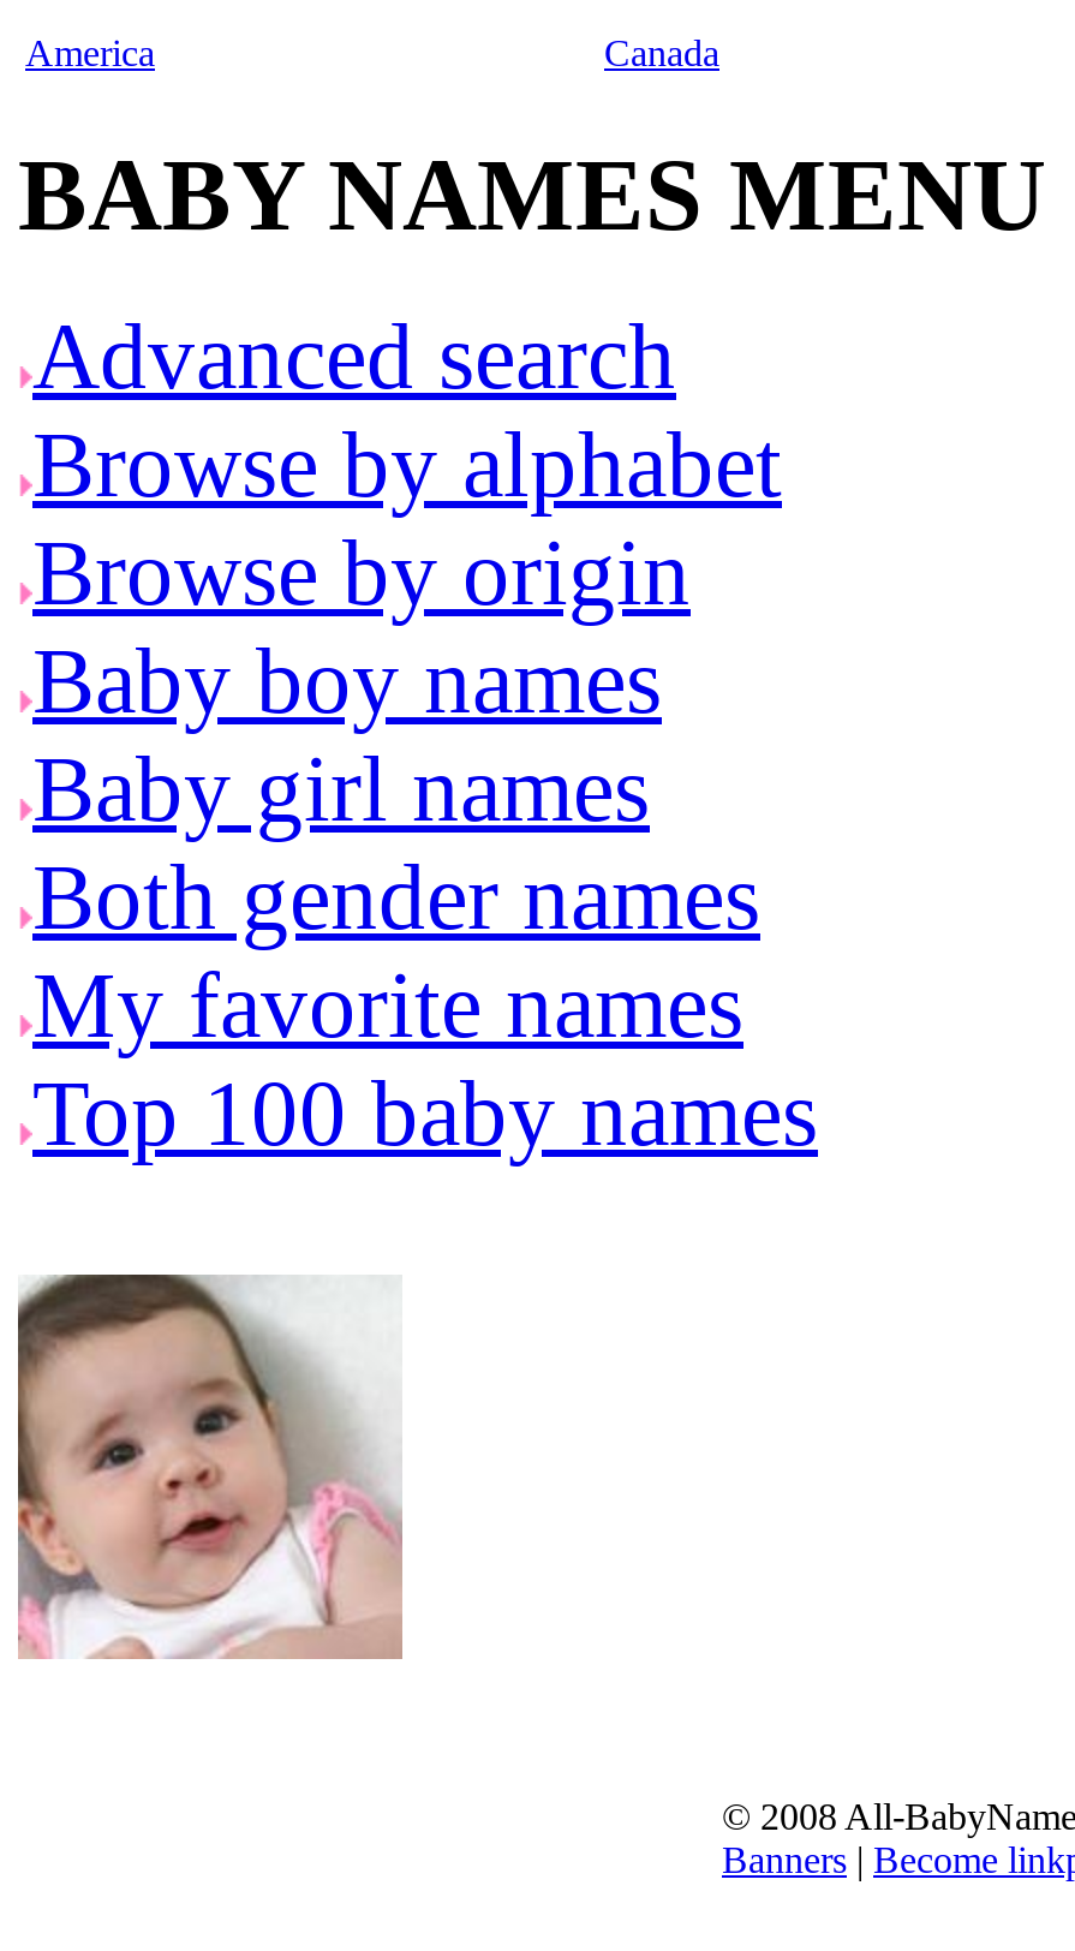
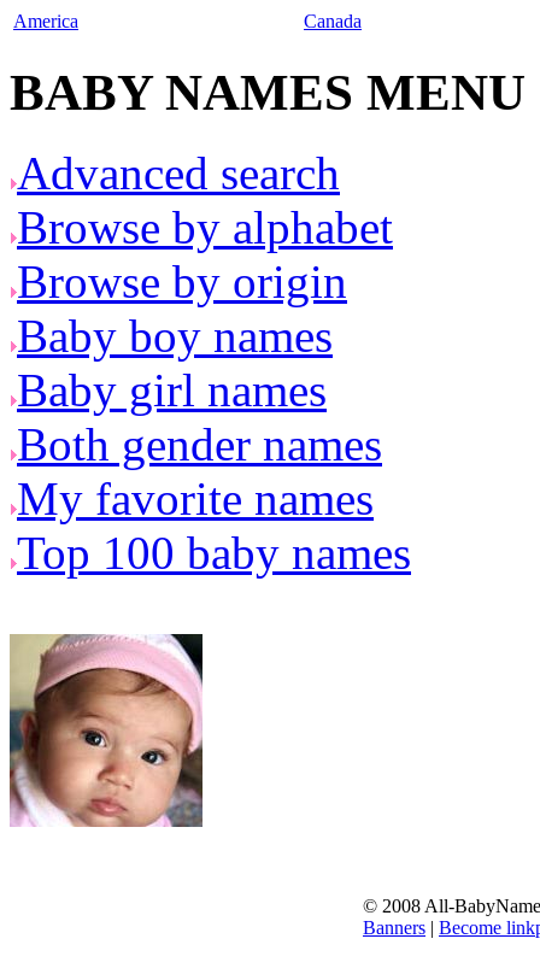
[16,1275,402,1661] [image] -> [8,633,204,828] [image]

